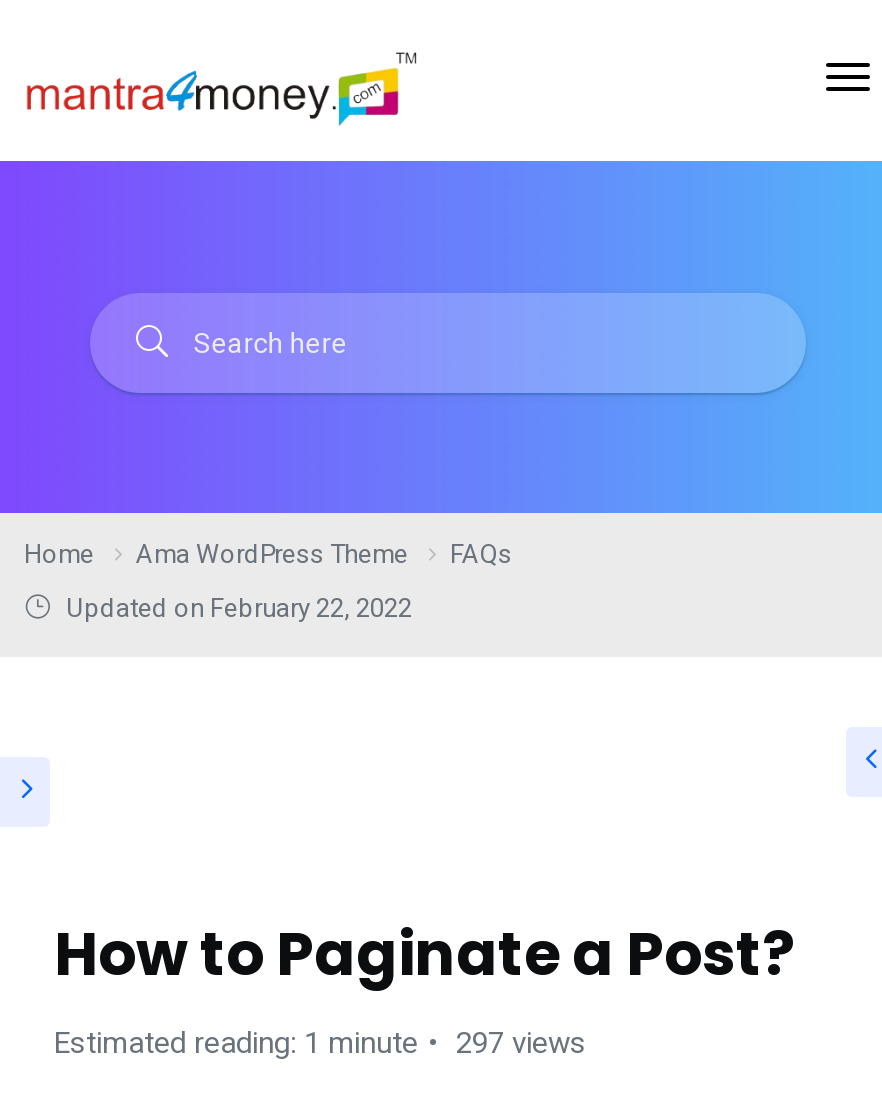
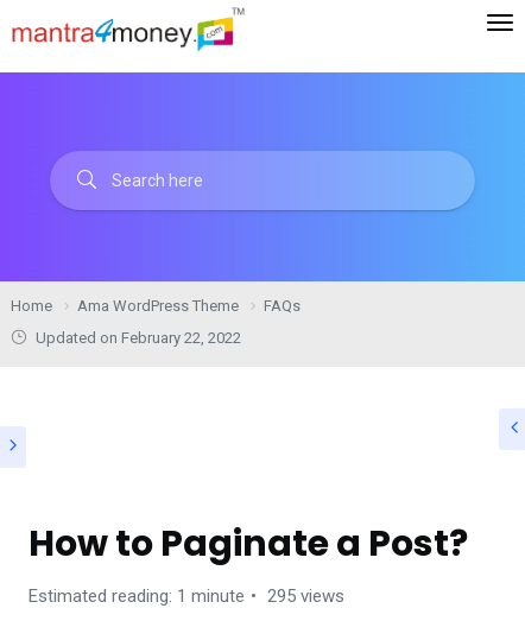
[54,1025,586,1061] Estimated reading: 1 minute 297 views -> [29,585,344,607] Estimated reading: 1 minute 295 views

